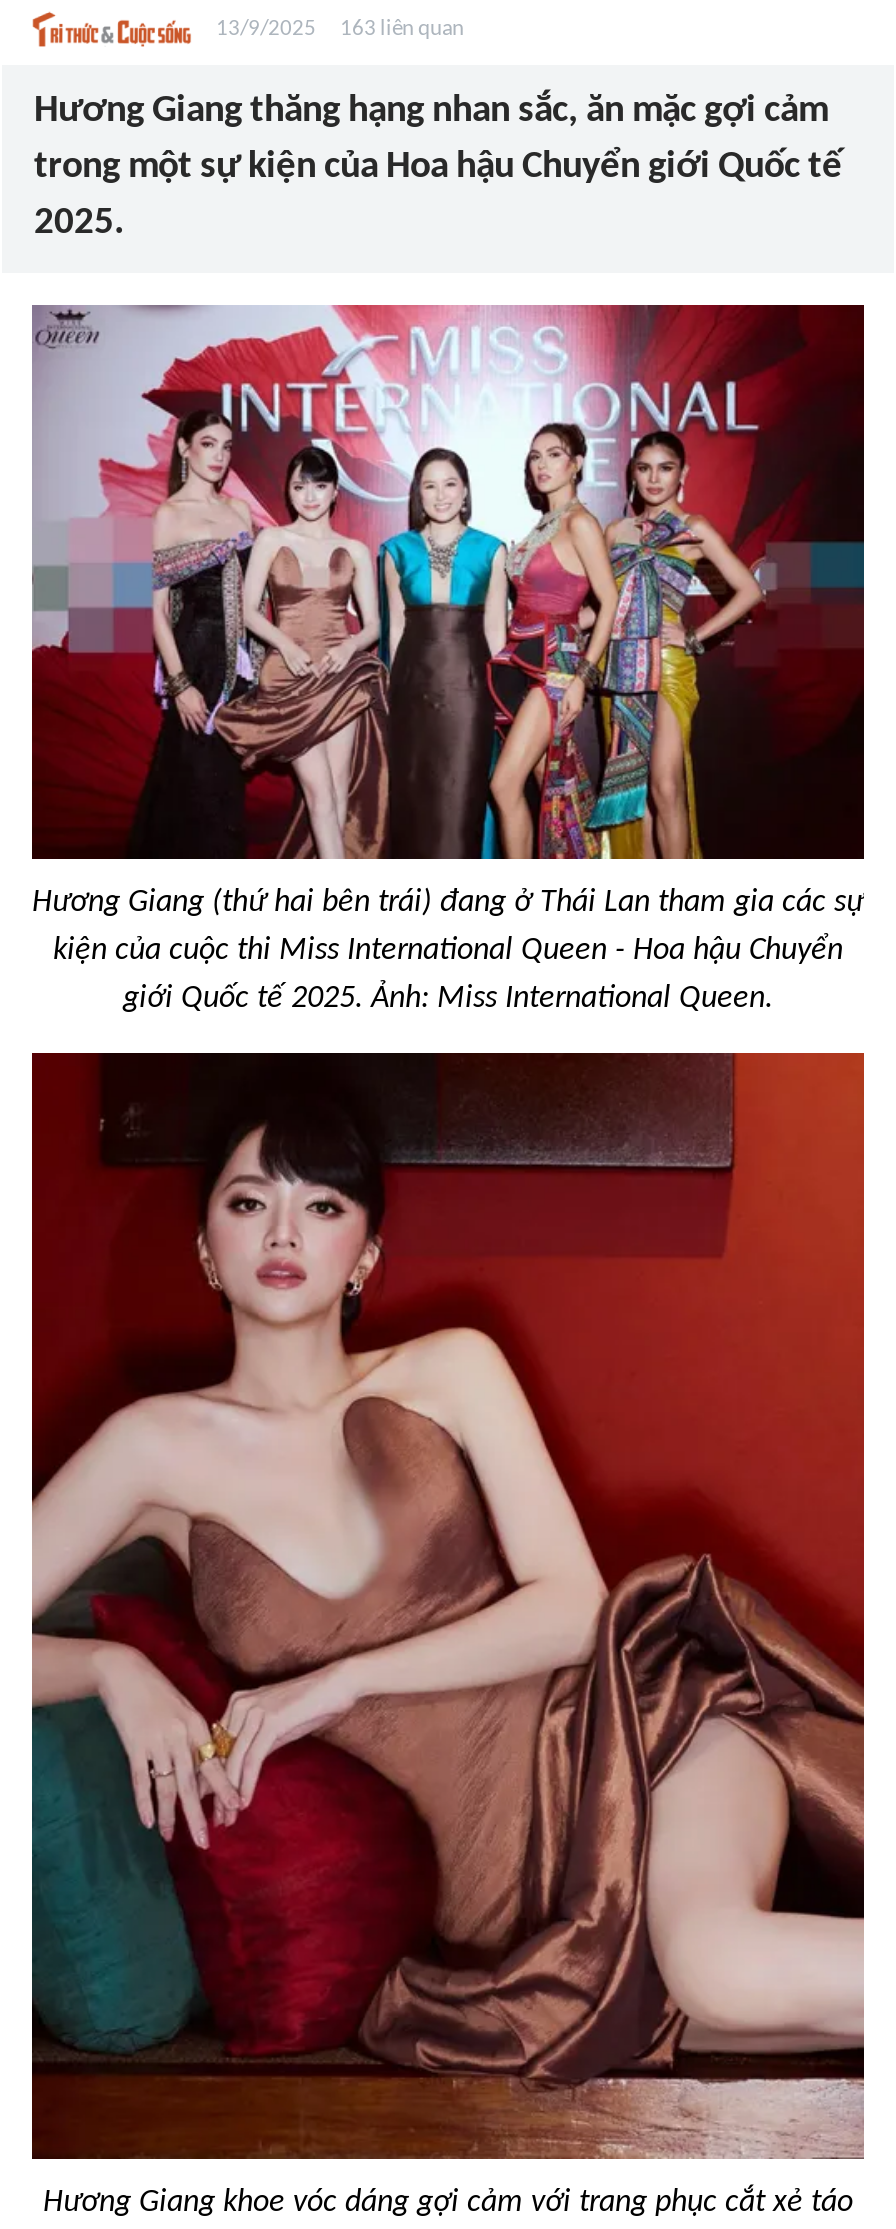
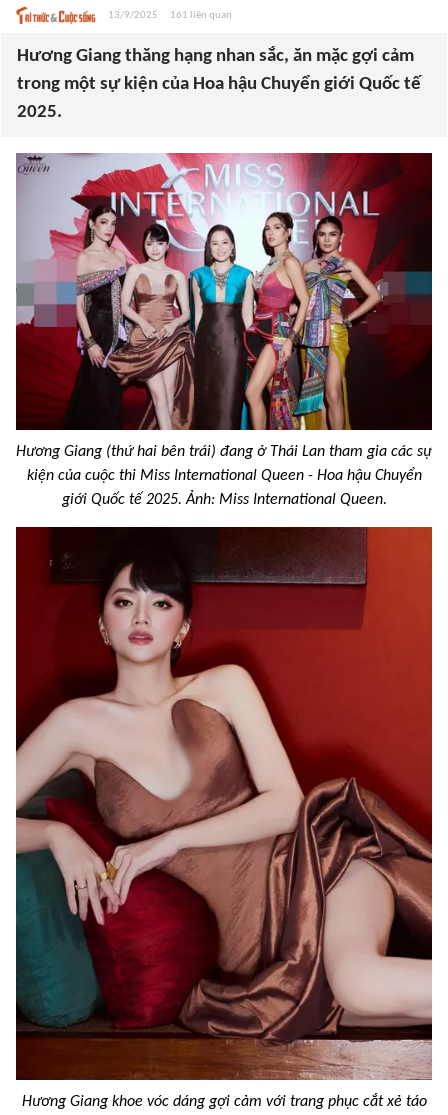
[216,17,464,41] 13/9/2025 163 liên quan -> [108,9,232,21] 13/9/2025 161 liên quan

